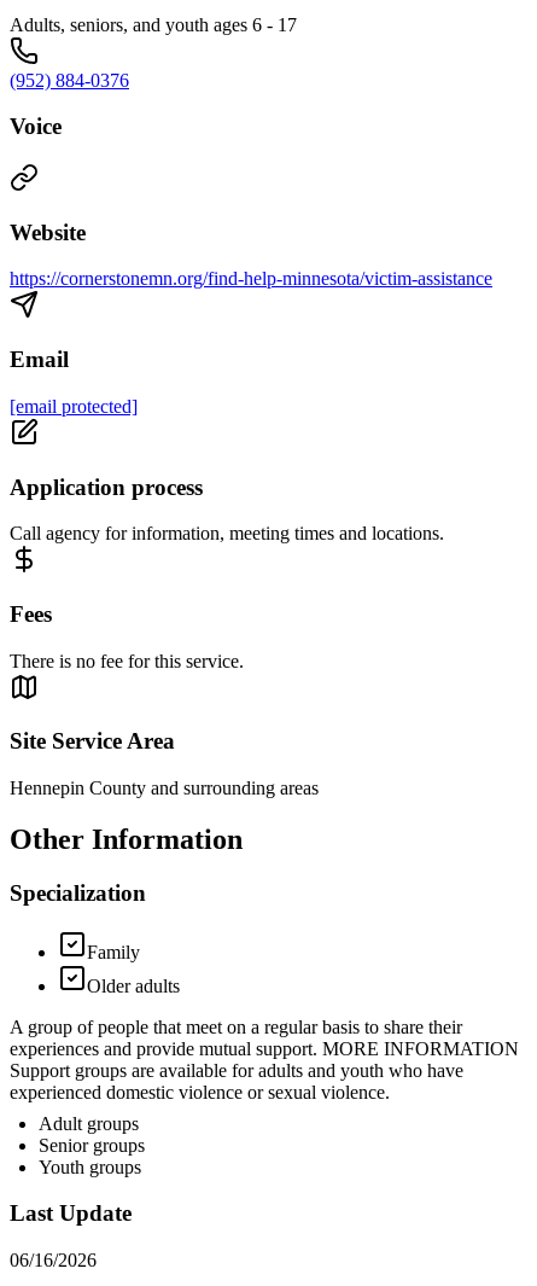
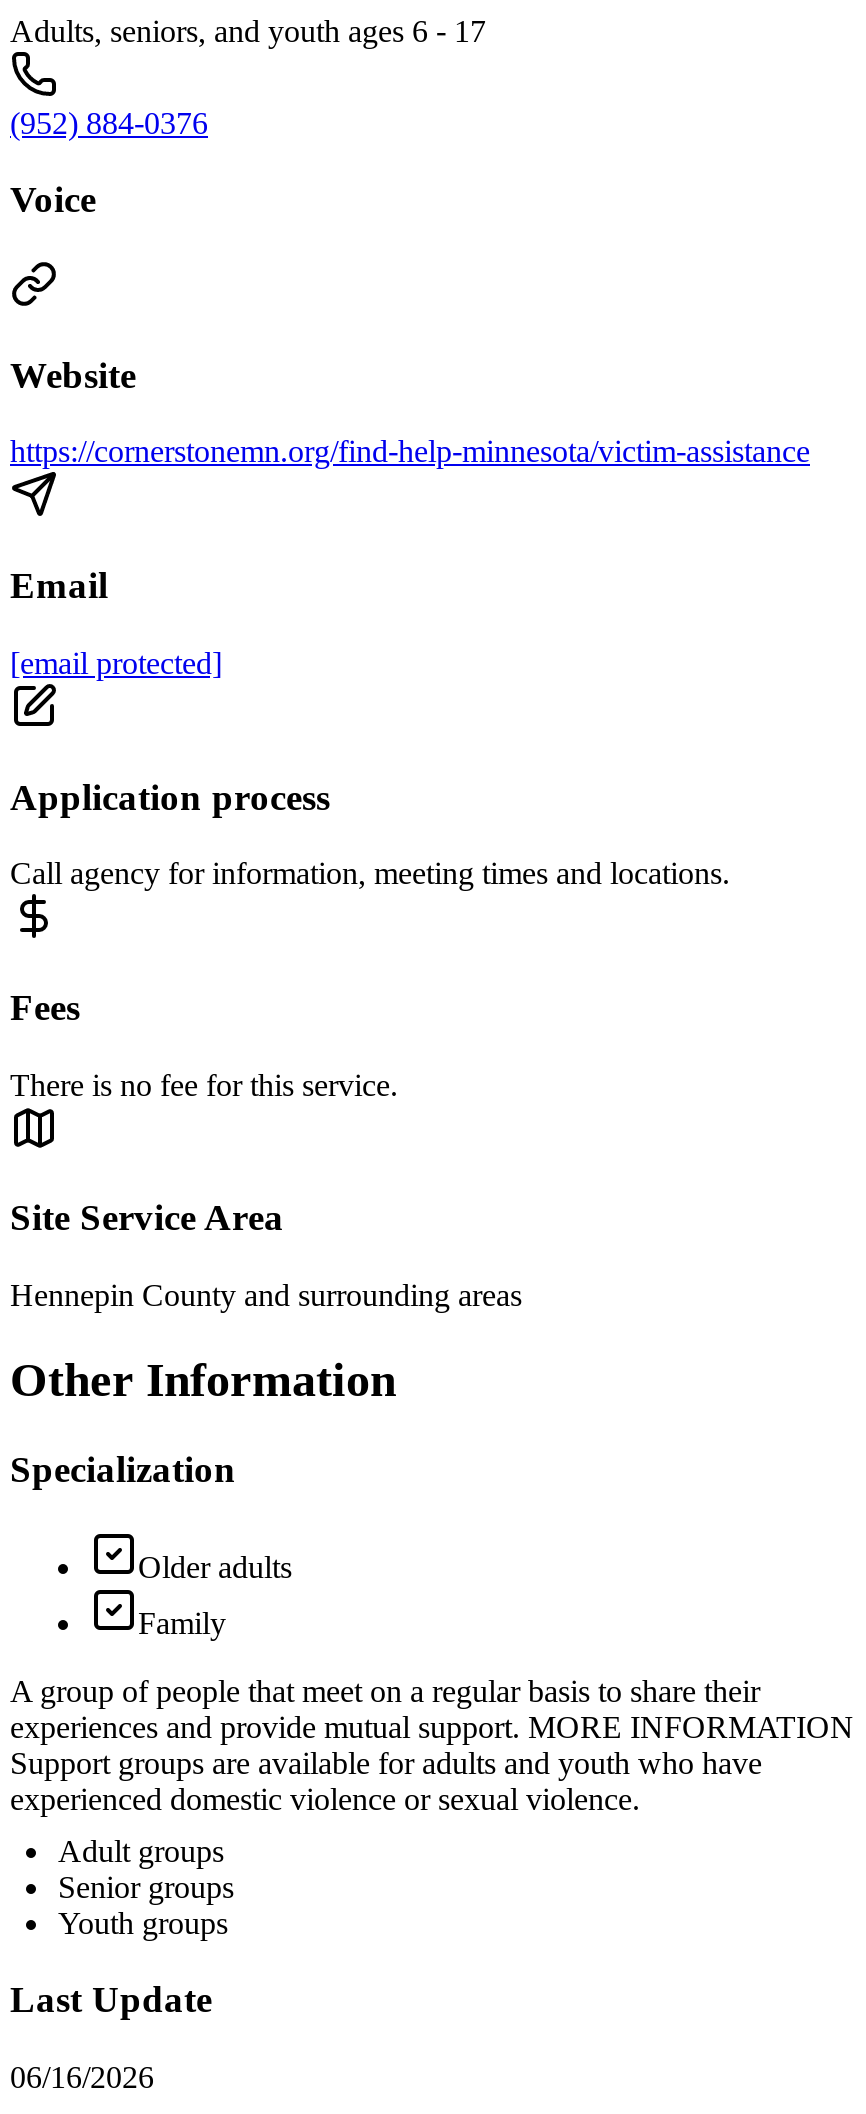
moved [87,941,140,962] -> [138,1605,226,1639]: Family
moved [87,975,180,996] -> [138,1549,292,1583]: Older adults

